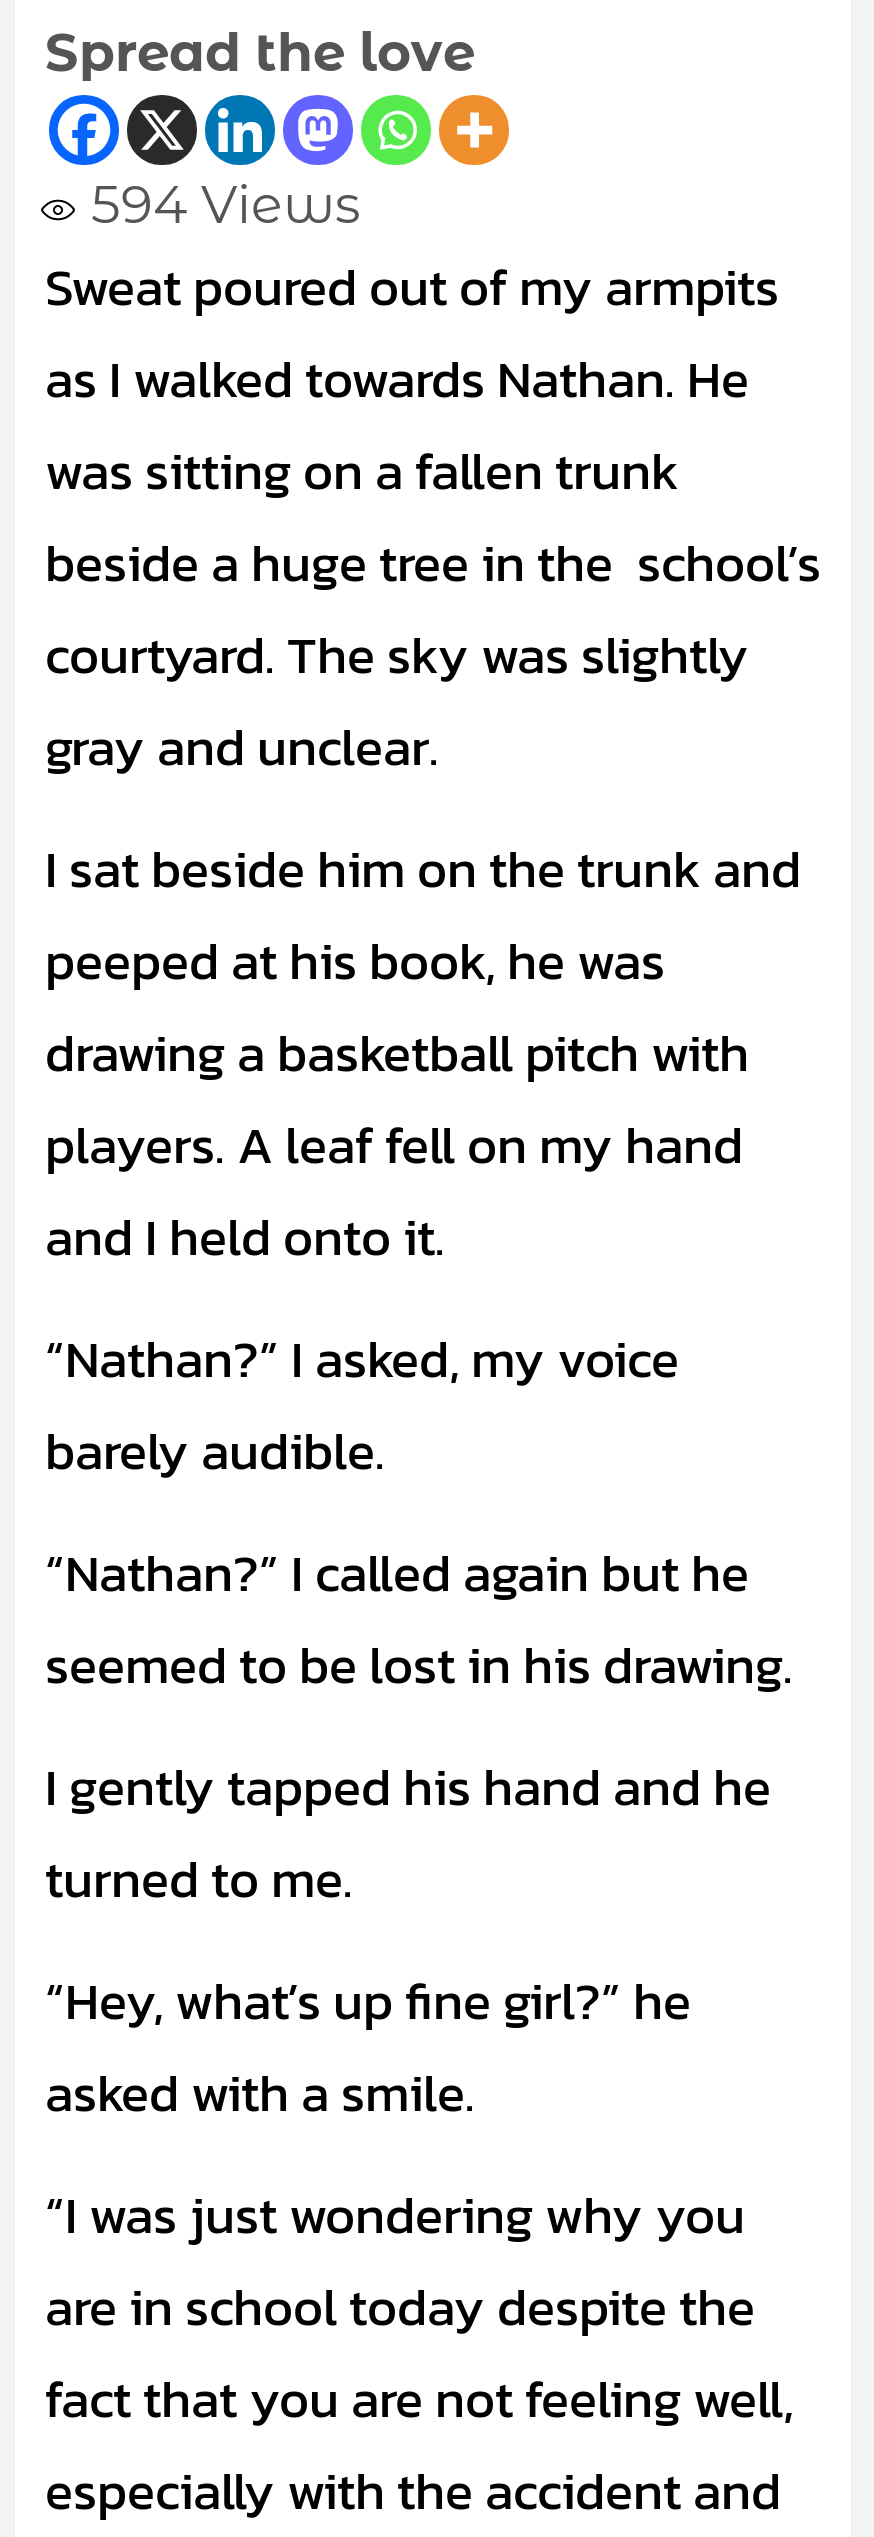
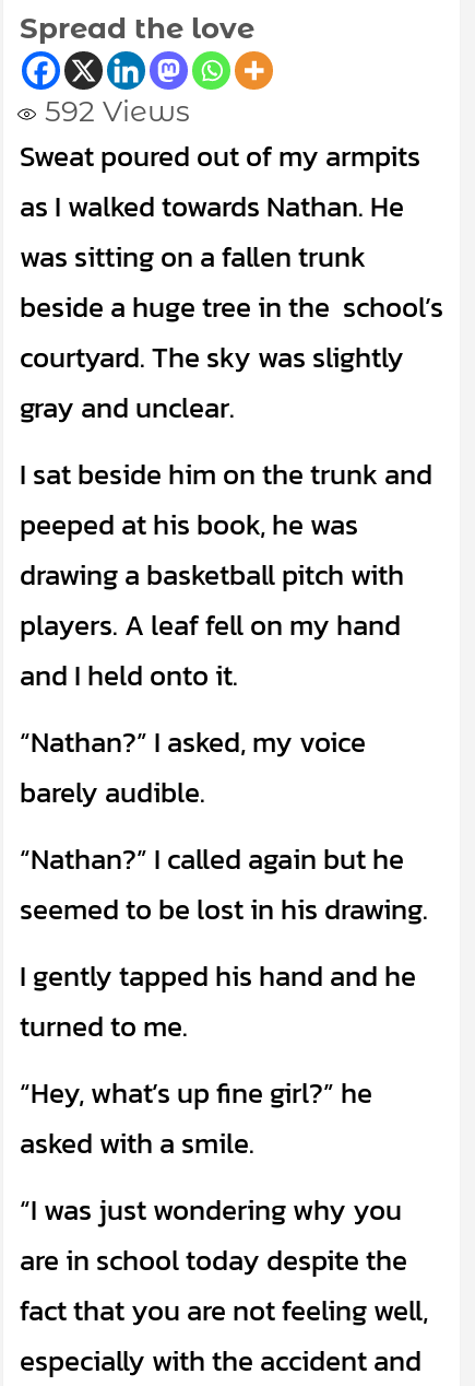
[91,173,361,237] 594 Views -> [45,94,190,129] 592 Views

